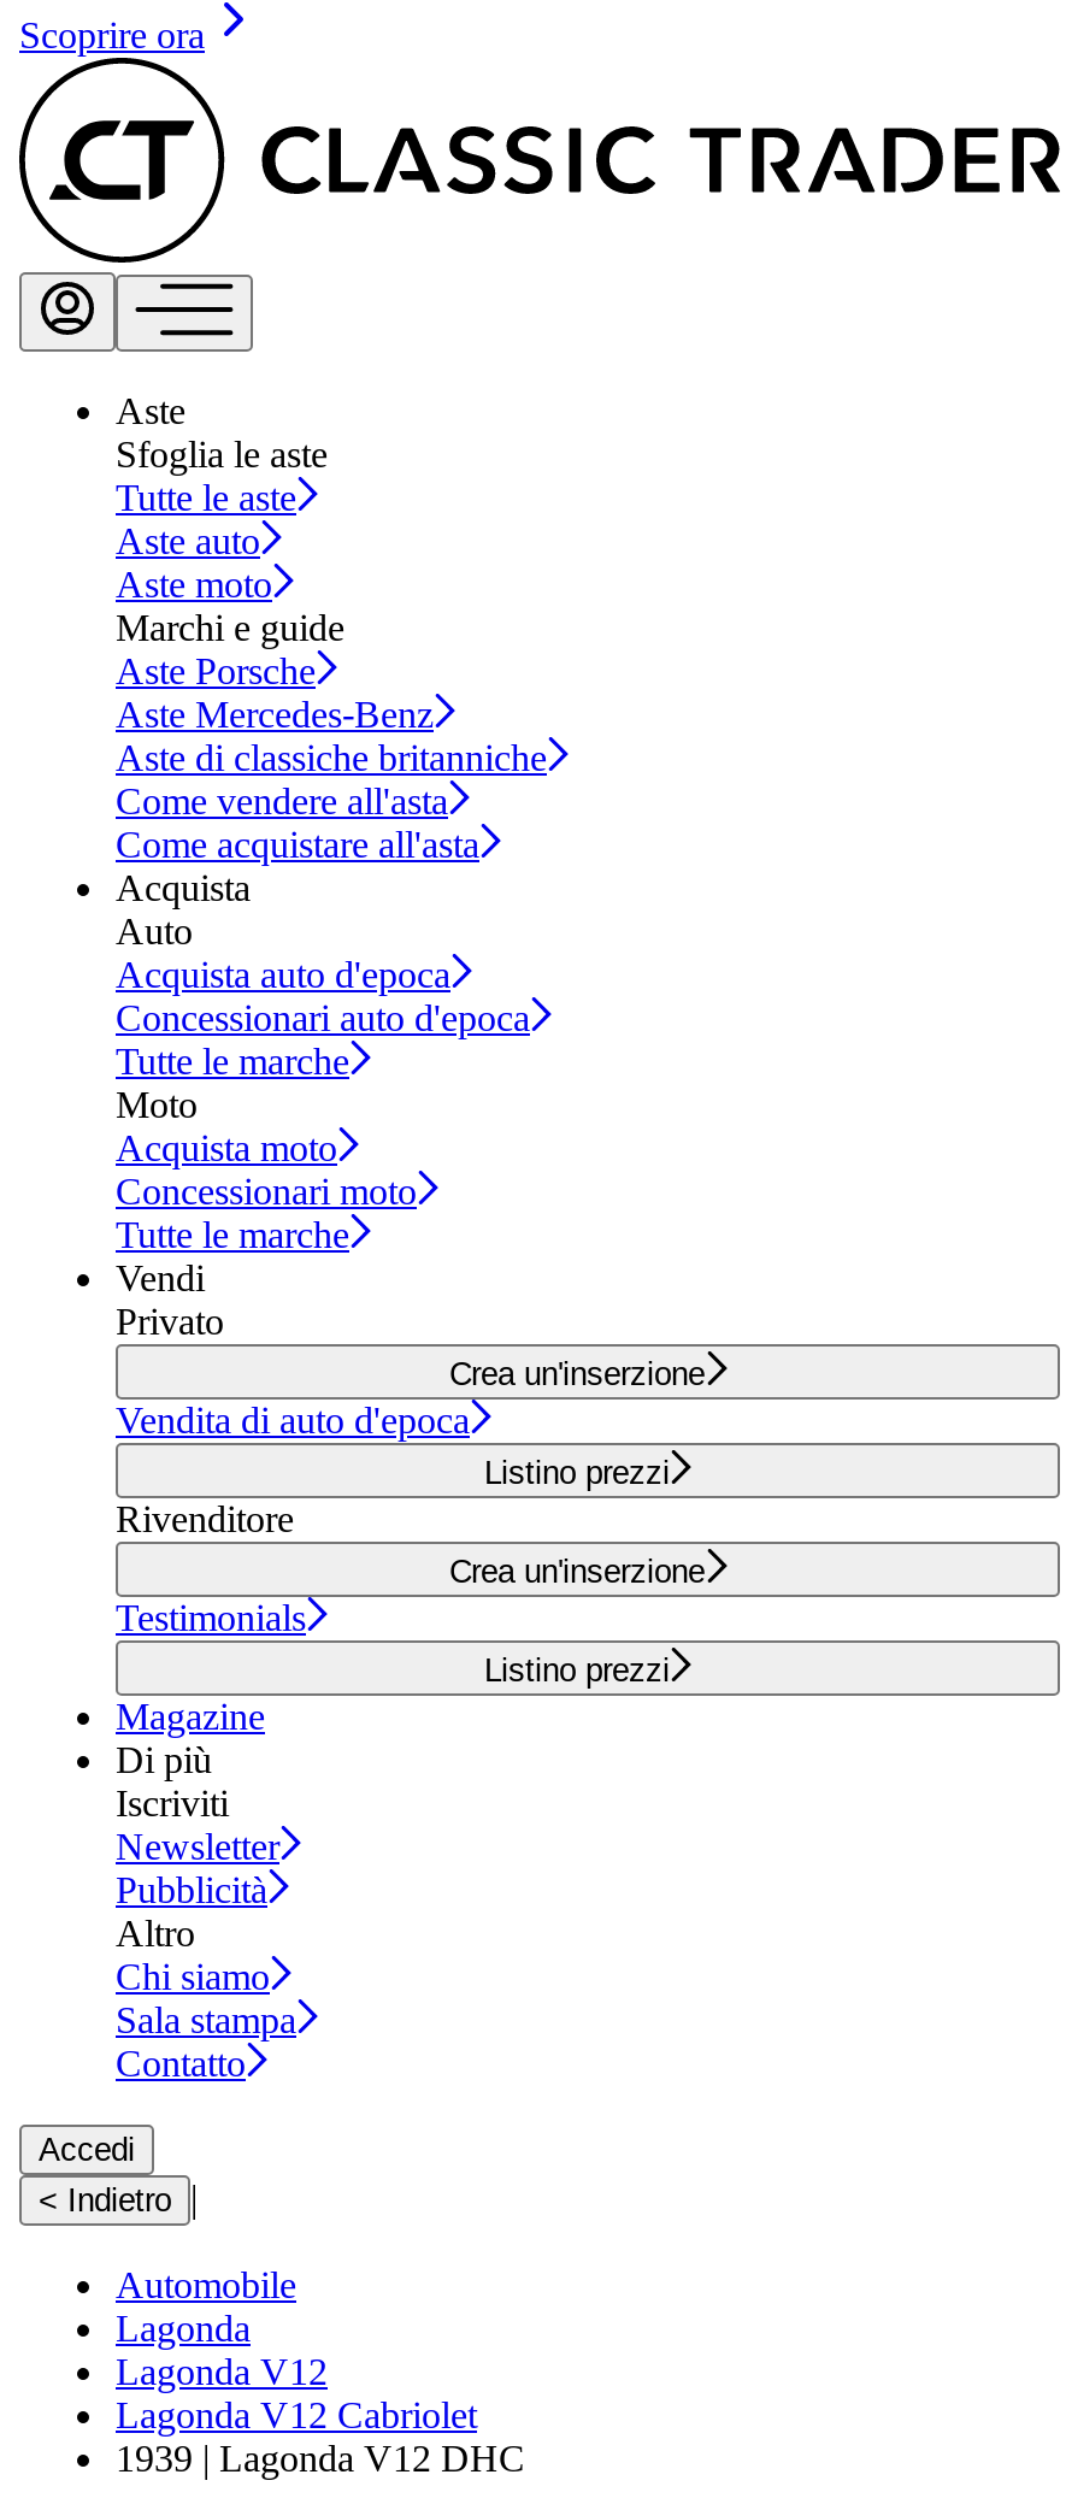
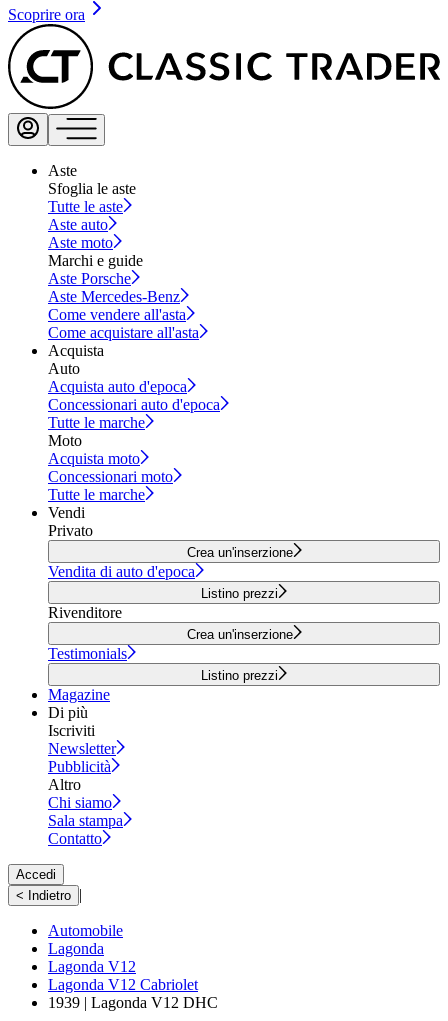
[116,737,547,778] Aste di classiche britanniche -> none

